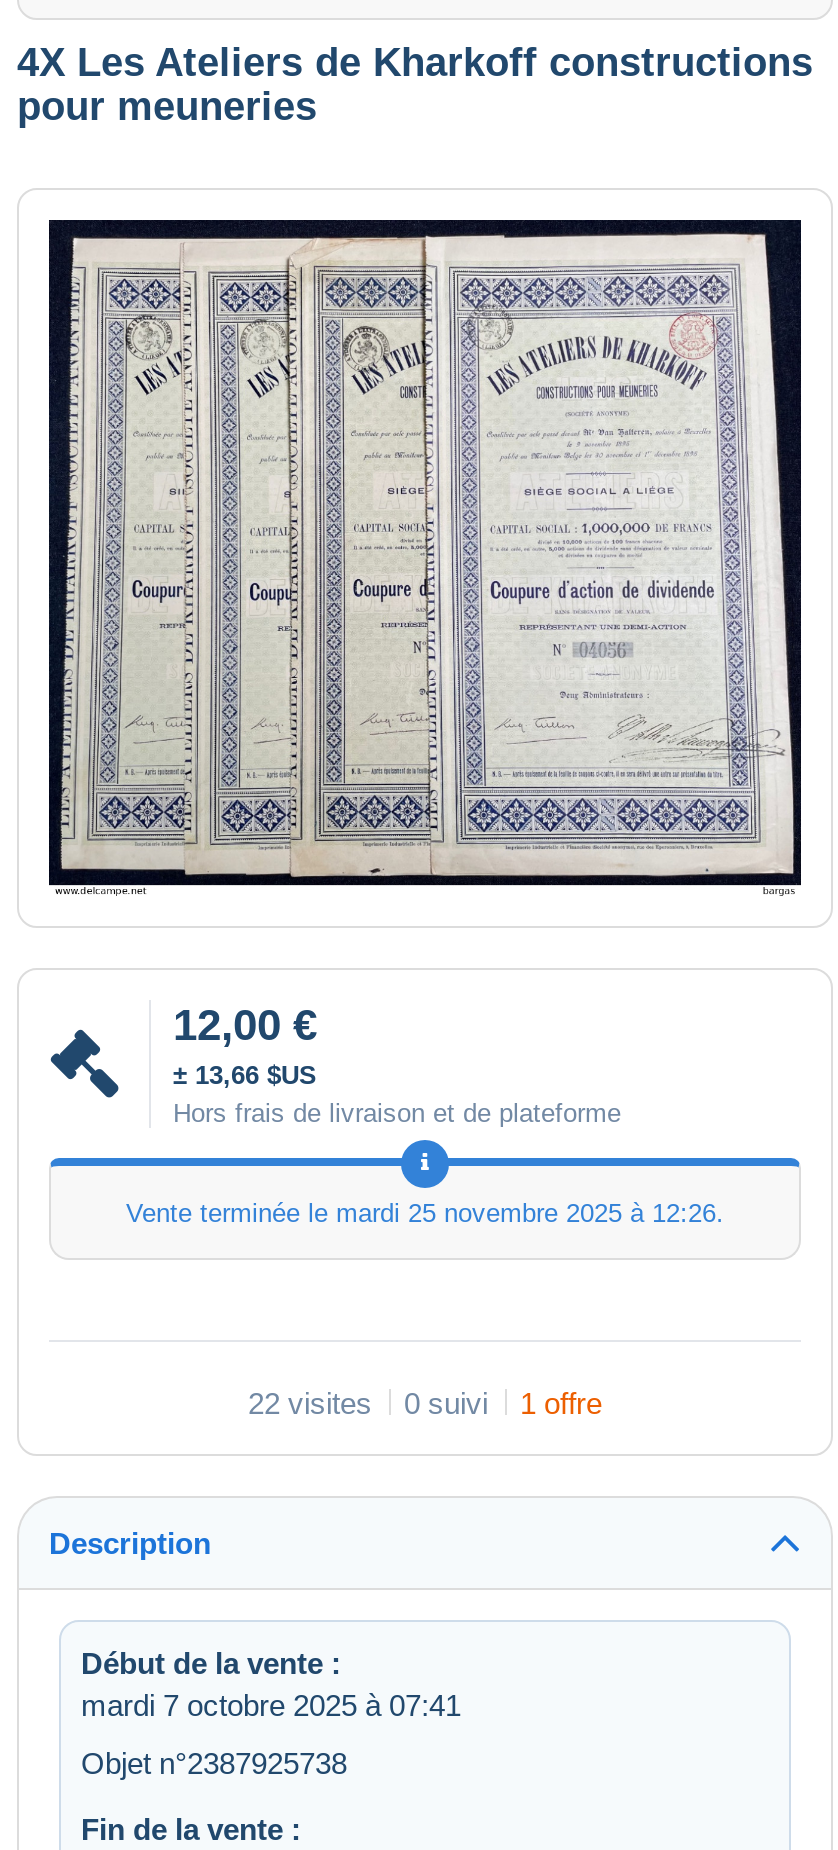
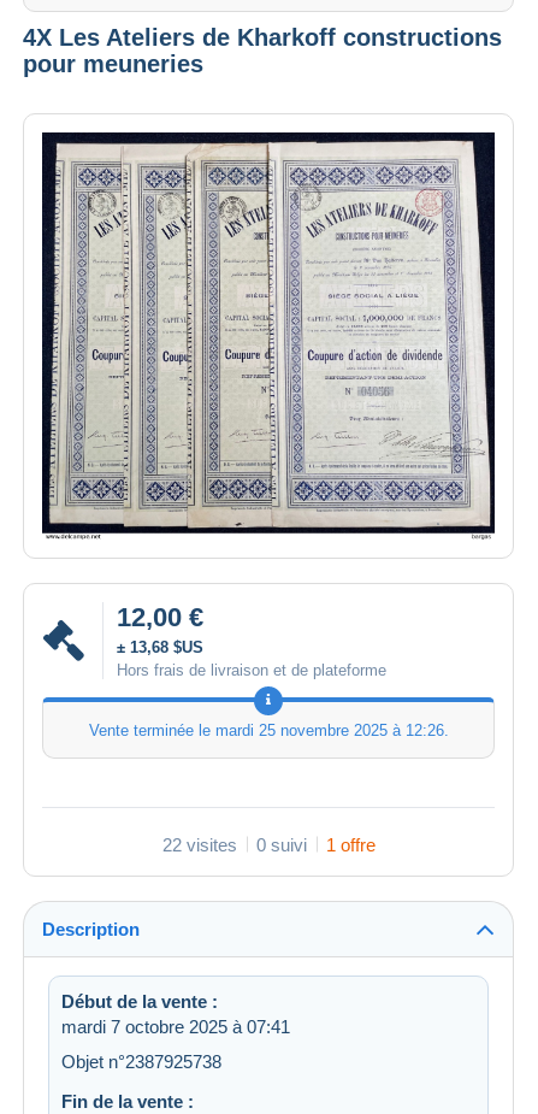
[173,1060,317,1090] ± 13,66 $US -> [117,638,203,656] ± 13,68 $US

